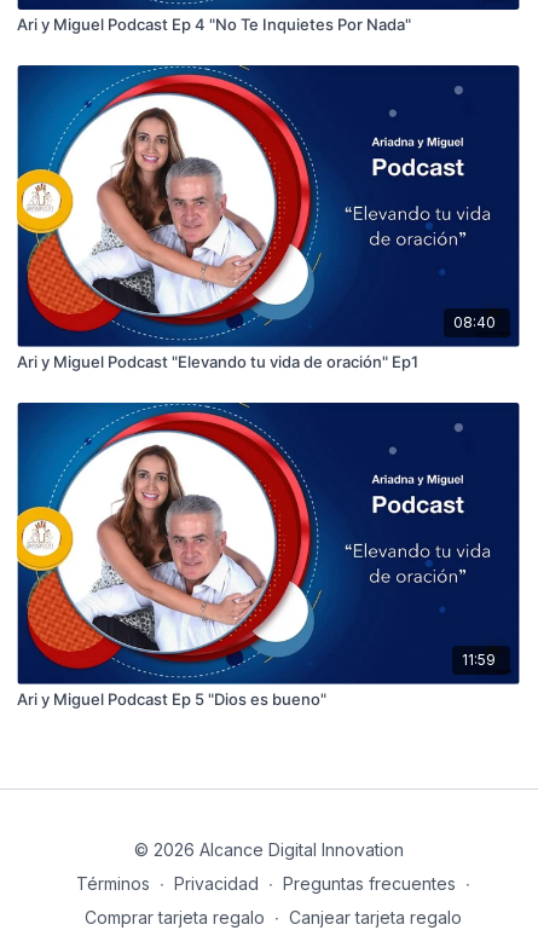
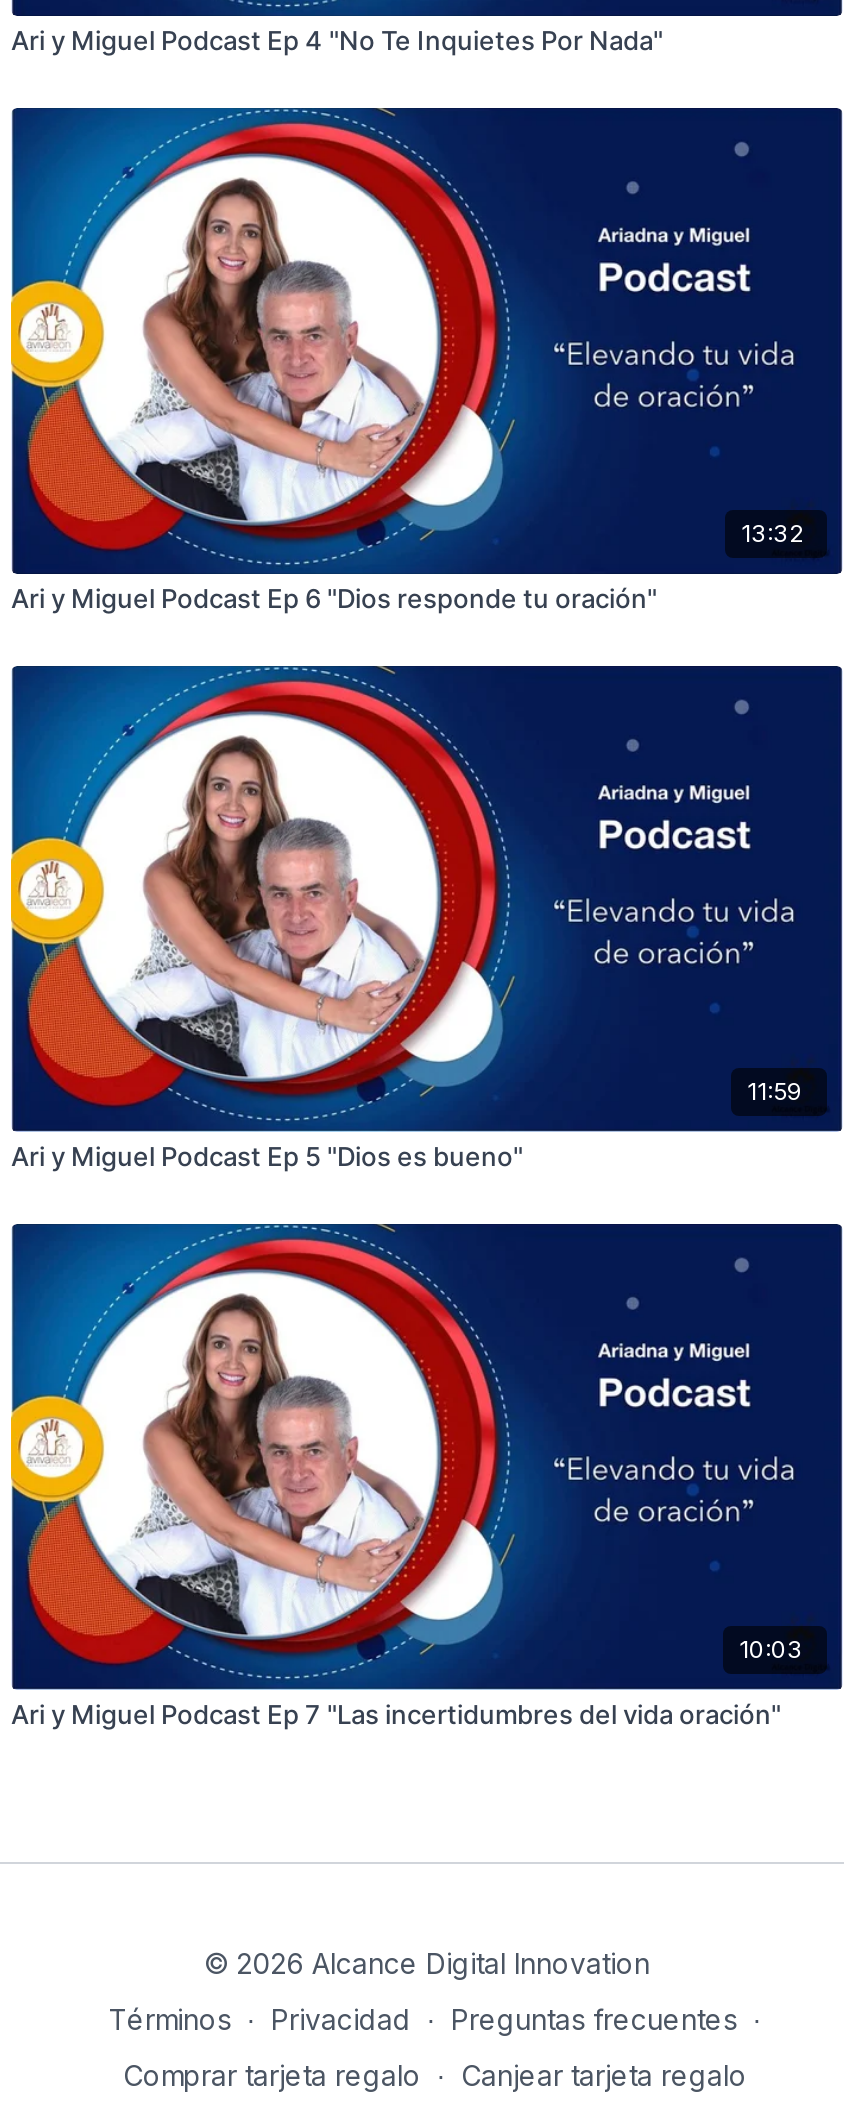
[453,313,496,331] 08:40 -> [741,518,803,548] 13:32
[17,352,418,371] Ari y Miguel Podcast "Elevando tu vida de oración" Ep1 -> [11,582,657,614] Ari y Miguel Podcast Ep 6 "Dios responde tu oración"
none -> [11,1634,803,1730] 10:03 | Ari y Miguel Podcast Ep 7 "Las incertidumbres del vida oración"

